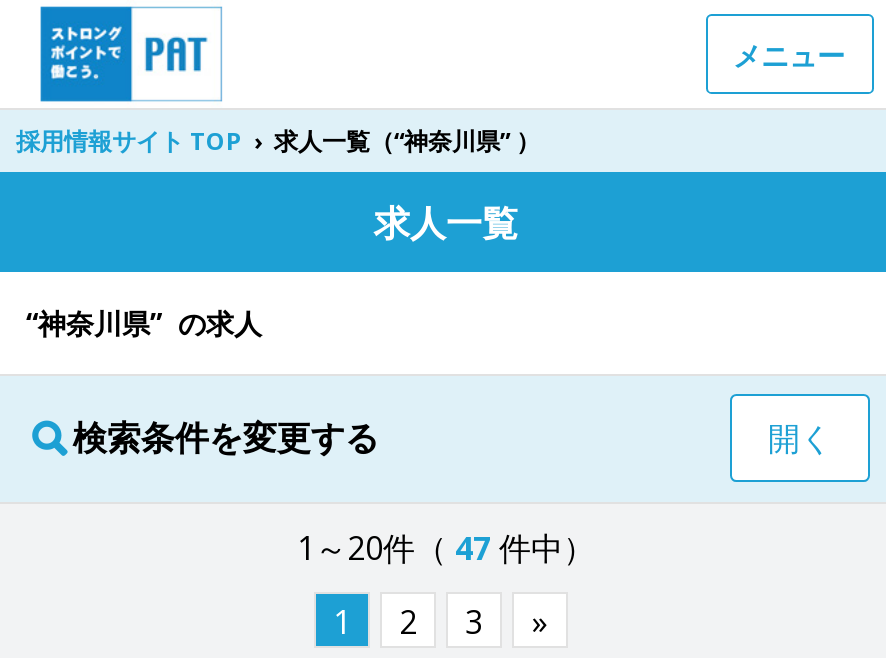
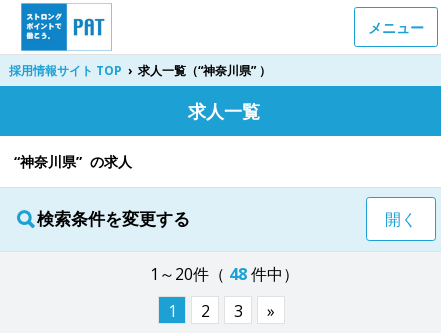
[297,526,595,570] 1～20件（ 47 件中） -> [149,263,298,285] 1～20件（ 48 件中）

